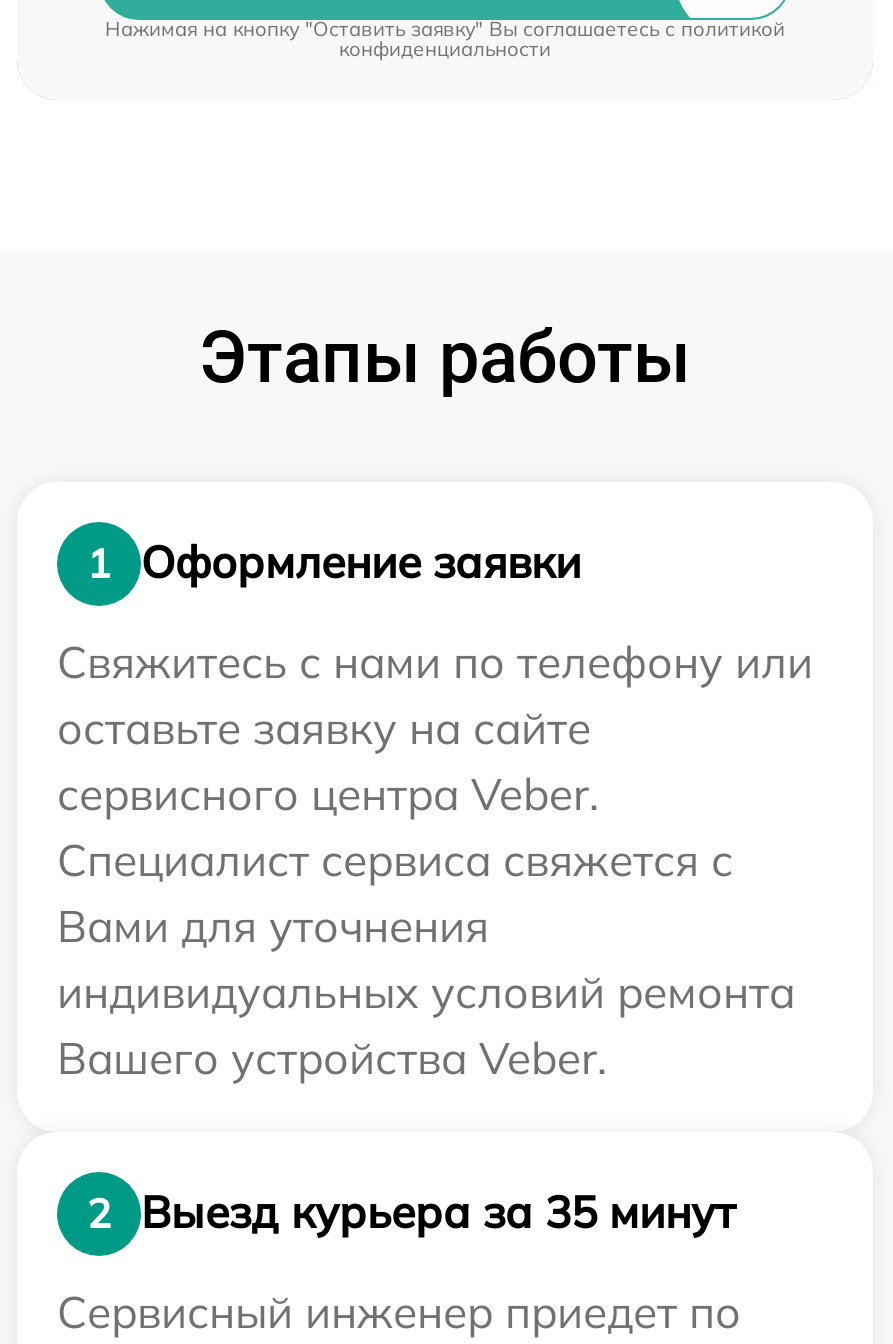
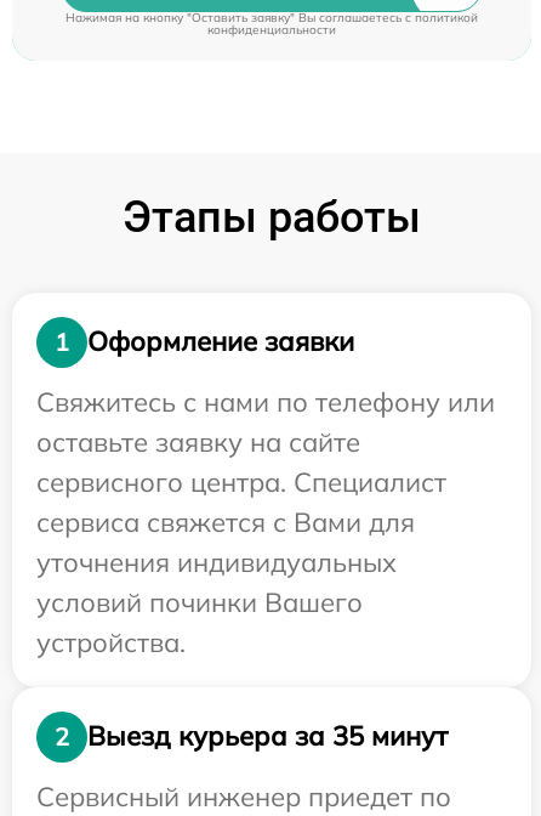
[57,765,795,1085] сервисного центра Veber. | Специалист сервиса свяжется с | Вами для уточнения | индивидуальных условий ремонта | Вашего устройства Veber. -> [36,465,446,659] сервисного центра. Специалист | сервиса свяжется с Вами для | уточнения индивидуальных | условий починки Вашего | устройства.

